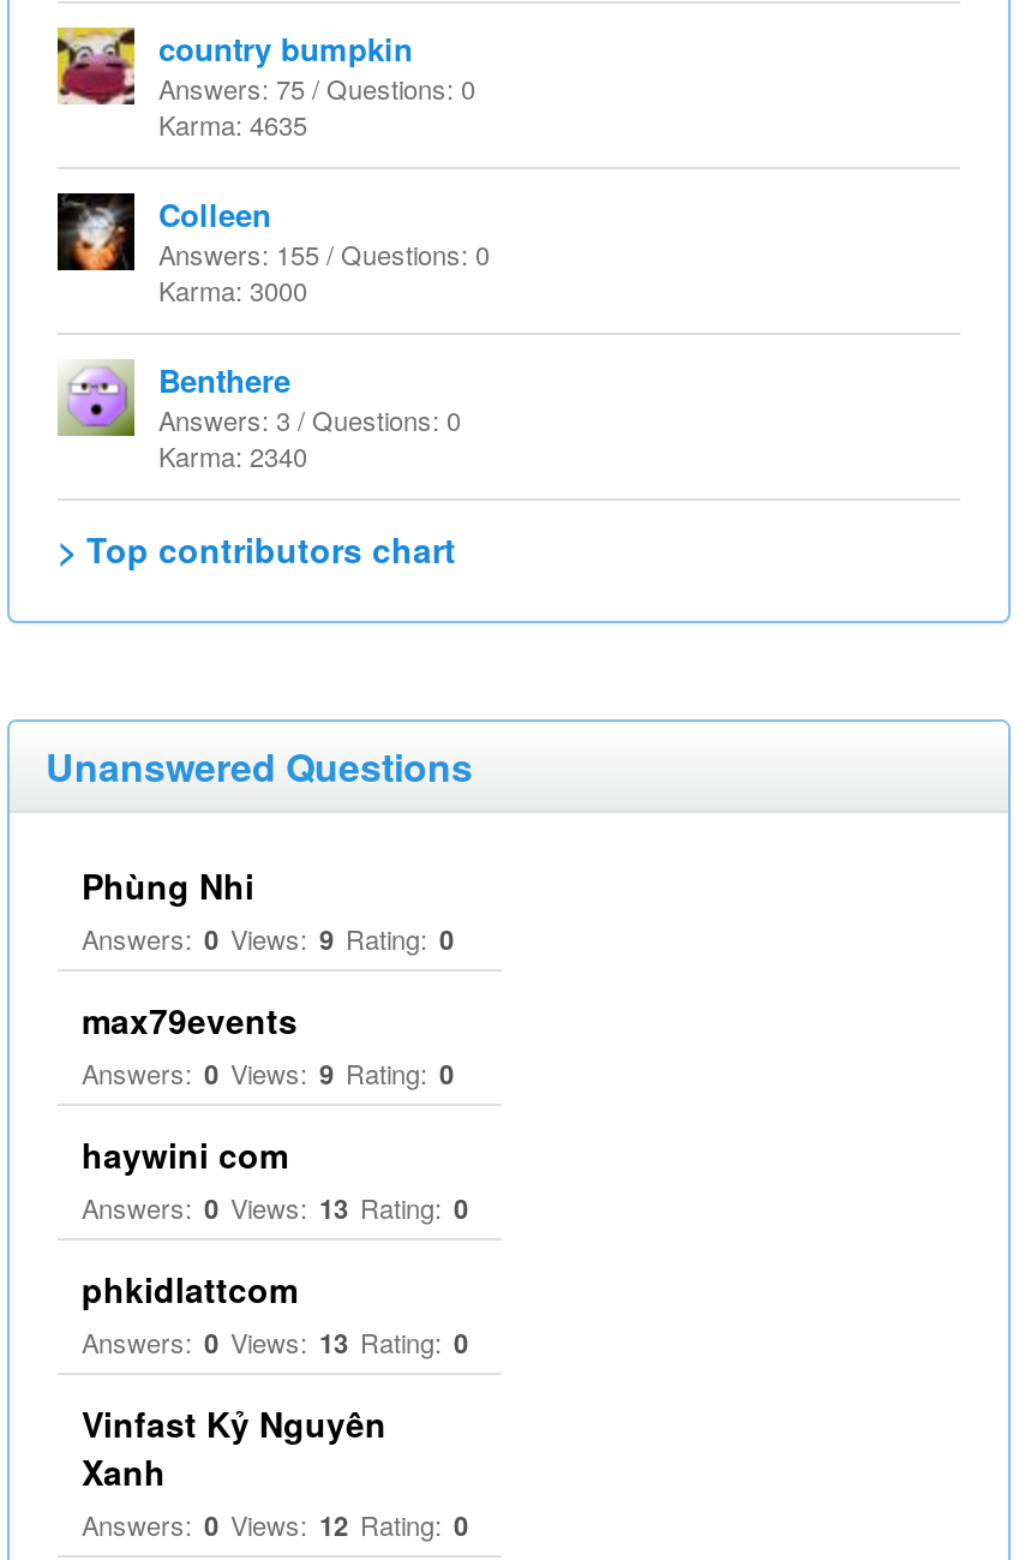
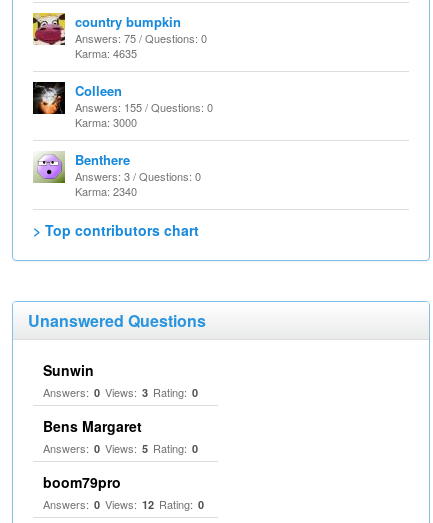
[82,861,468,1495] Phùng Nhi | Answers: 0 Views: 9 Rating: 0 | max79events | Answers: 0 Views: 9 Rating: 0 | haywini com | Answers: 0 Views: 13 Rating: 0 | phkidlattcom | Answers: 0 Views: 13 Rating: 0 | Vinfast Kỷ Nguyên | Xanh -> [43,360,198,492] Sunwin | Answers: 0 Views: 3 Rating: 0 | Bens Margaret | Answers: 0 Views: 5 Rating: 0 | boom79pro

